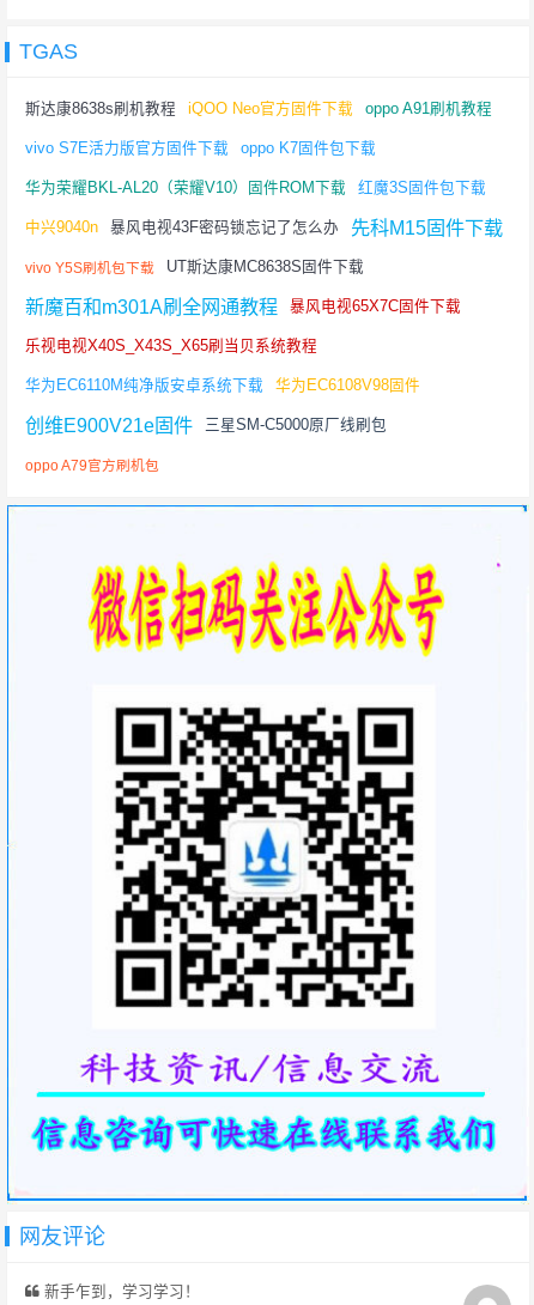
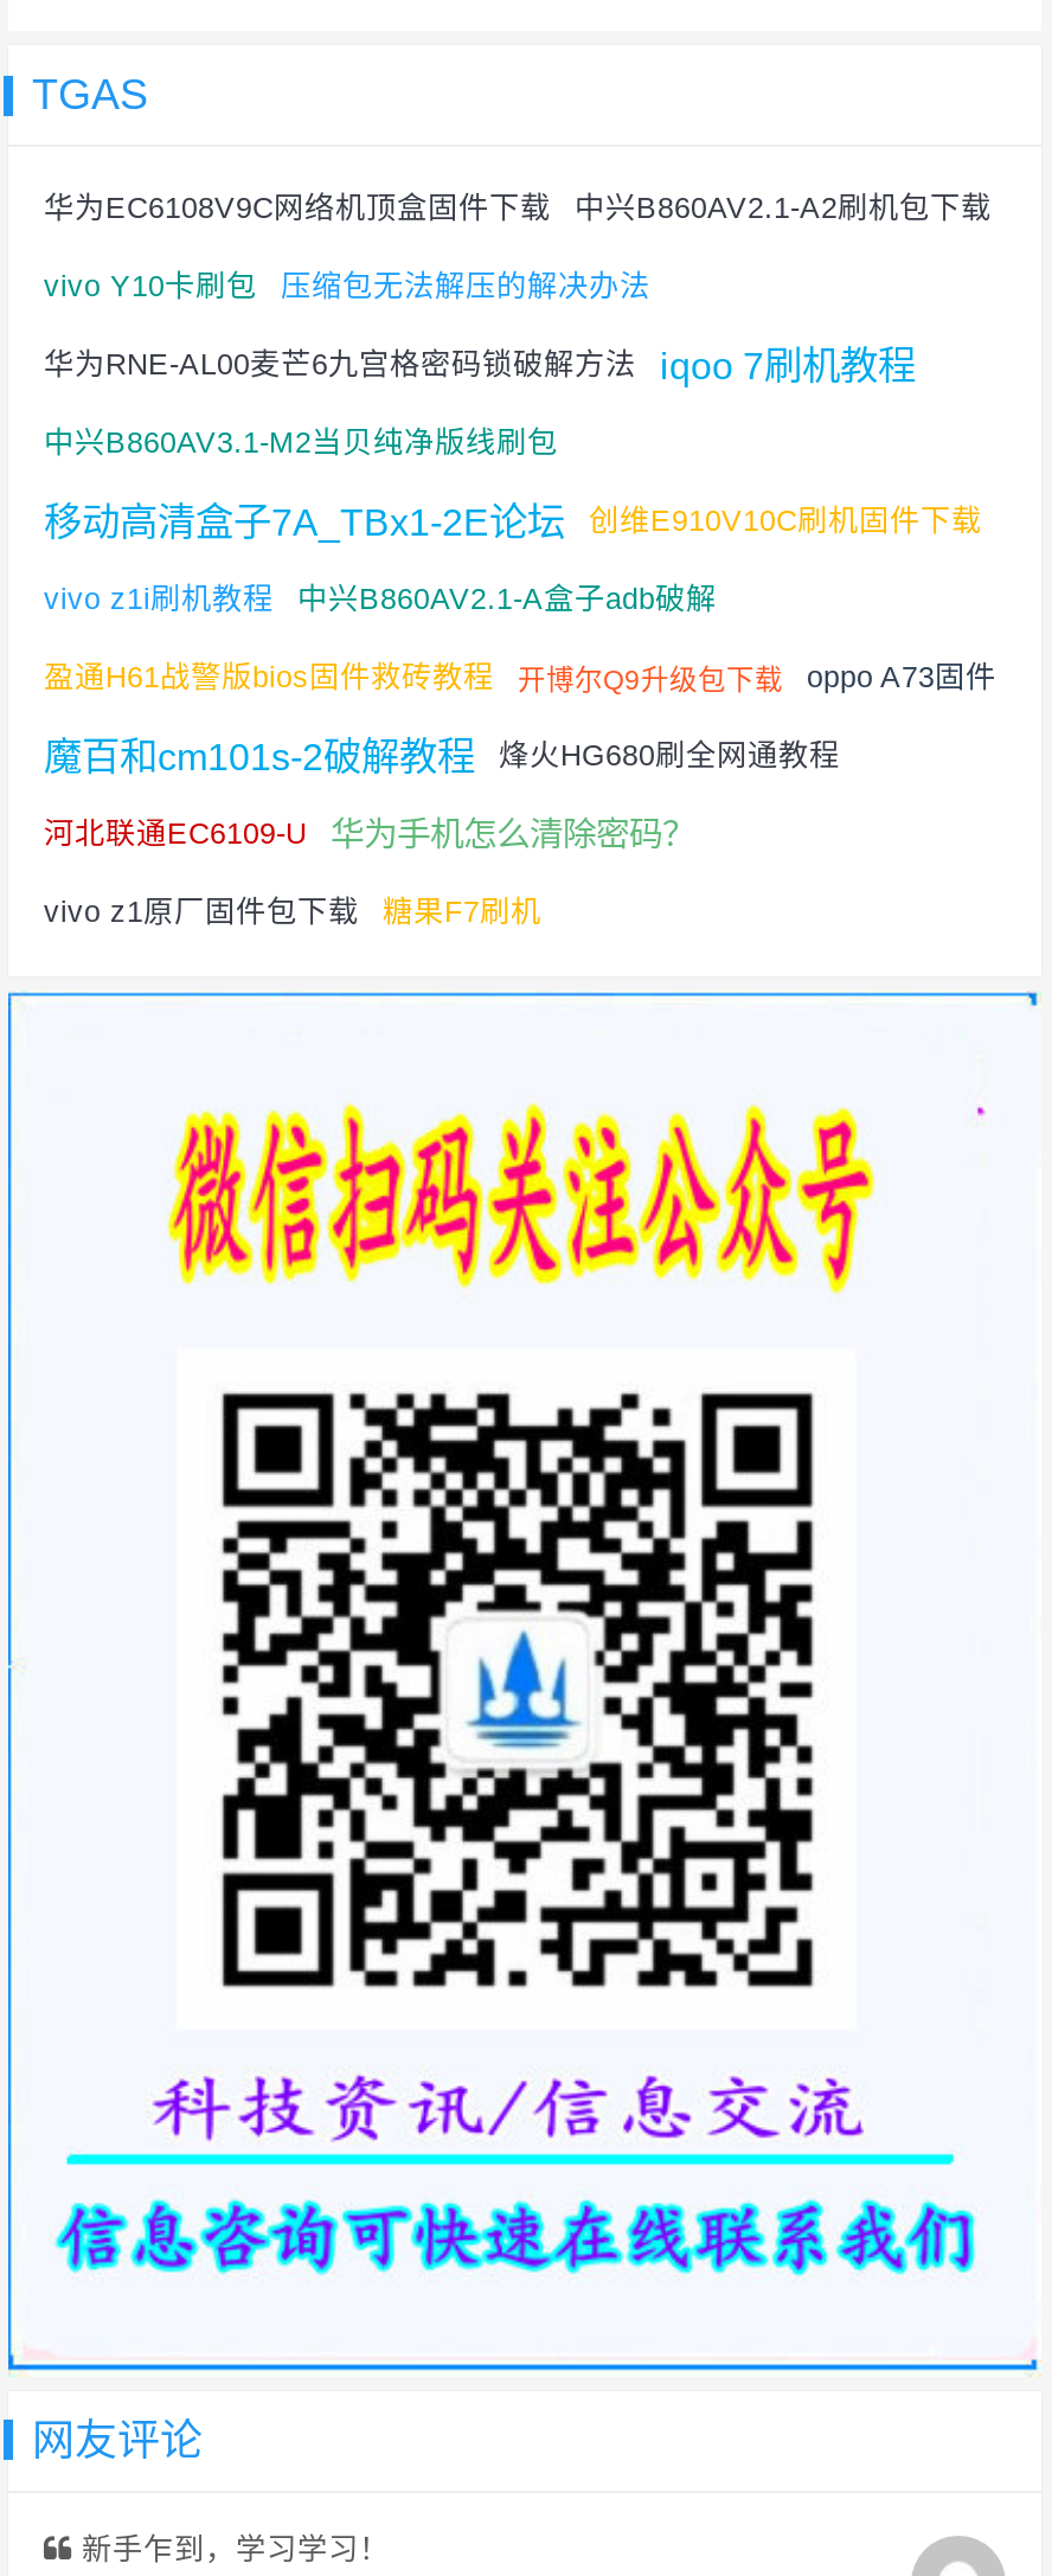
[25,101,492,118] 斯达康8638s刷机教程 | iQOO Neo官方固件下载 | oppo A91刷机教程 -> [44,192,992,226] 华为EC6108V9C网络机顶盒固件下载 | 中兴B860AV2.1-A2刷机包下载
[25,140,376,157] vivo S7E活力版官方固件下载 | oppo K7固件包下载 -> [44,271,650,304] vivo Y10卡刷包 | 压缩包无法解压的解决办法
[25,180,486,197] 华为荣耀BKL-AL20（荣耀V10）固件ROM下载 | 红魔3S固件包下载 -> [44,344,916,387] 华为RNE-AL00麦芒6九宫格密码锁破解方法 | iqoo 7刷机教程
[25,217,503,238] 中兴9040n | 暴风电视43F密码锁忘记了怎么办 | 先科M15固件下载 -> [44,427,558,460] 中兴B860AV3.1-M2当贝纯净版线刷包
[25,259,364,276] vivo Y5S刷机包下载 | UT斯达康MC8638S固件下载 -> [44,501,982,543] 移动高清盒子7A_TBx1-2E论坛 | 创维E910V10C刷机固件下载
[25,296,461,318] 新魔百和m301A刷全网通教程 | 暴风电视65X7C固件下载 -> [44,583,717,617] vivo z1i刷机教程 | 中兴B860AV2.1-A盒子adb破解
[25,338,317,355] 乐视电视X40S_X43S_X65刷当贝系统教程 -> [44,662,996,695] 盈通H61战警版bios固件救砖教程 | 开博尔Q9升级包下载 | oppo A73固件
[25,377,420,394] 华为EC6110M纯净版安卓系统下载 | 华为EC6108V98固件 -> [44,735,840,778] 魔百和cm101s-2破解教程 | 烽火HG680刷全网通教程
[25,414,387,436] 创维E900V21e固件 | 三星SM-C5000原厂线刷包 -> [44,816,695,854] 河北联通EC6109-U | 华为手机怎么清除密码？
[25,458,159,473] oppo A79官方刷机包 -> [44,896,541,929] vivo z1原厂固件包下载 | 糖果F7刷机

